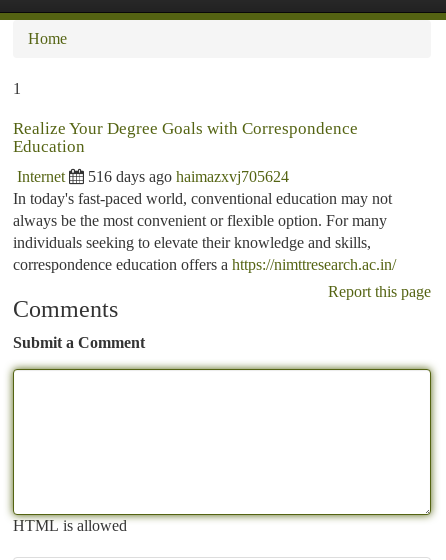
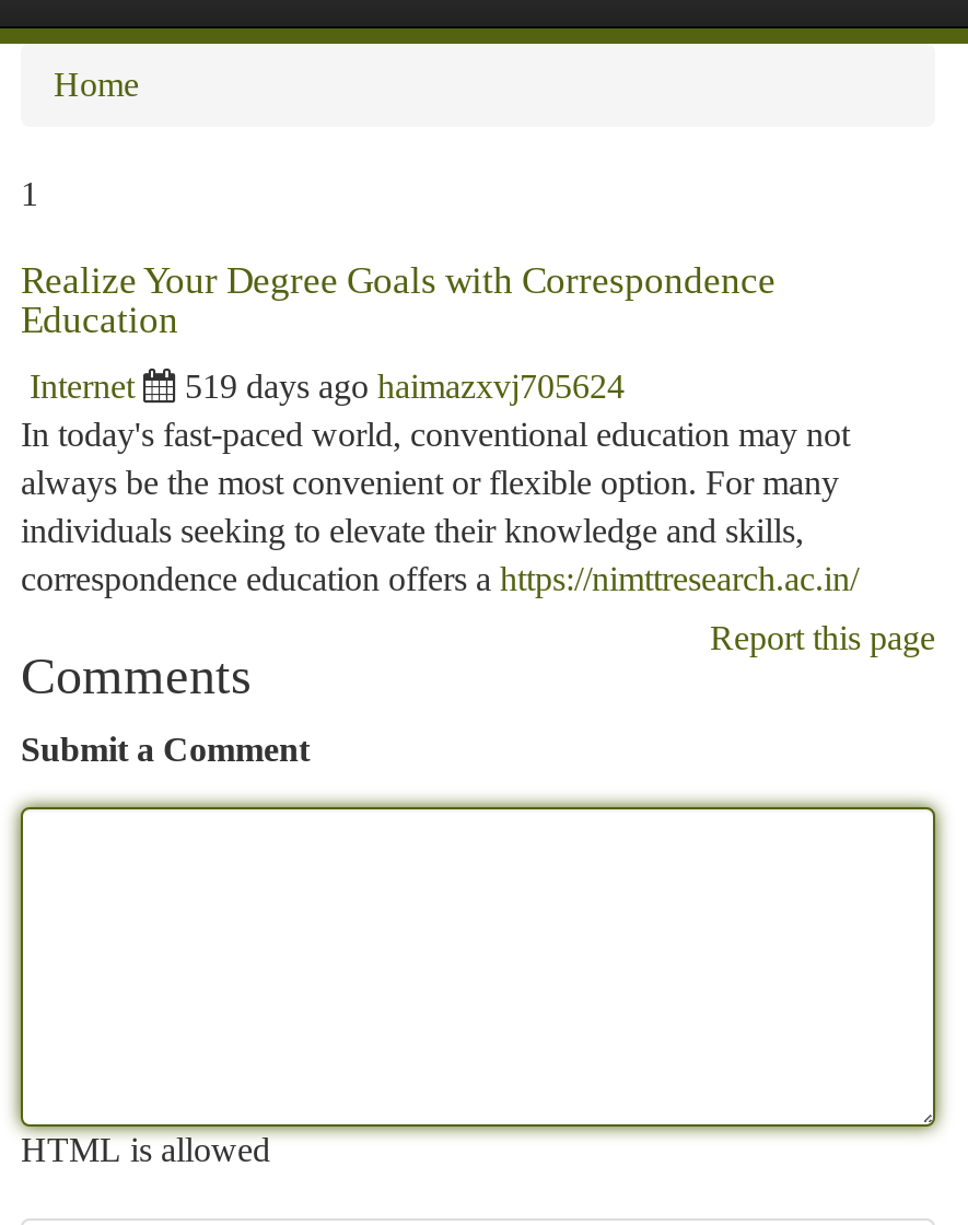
[88,168,289,185] 516 days ago haimazxvj705624 -> [185,367,625,405] 519 days ago haimazxvj705624

